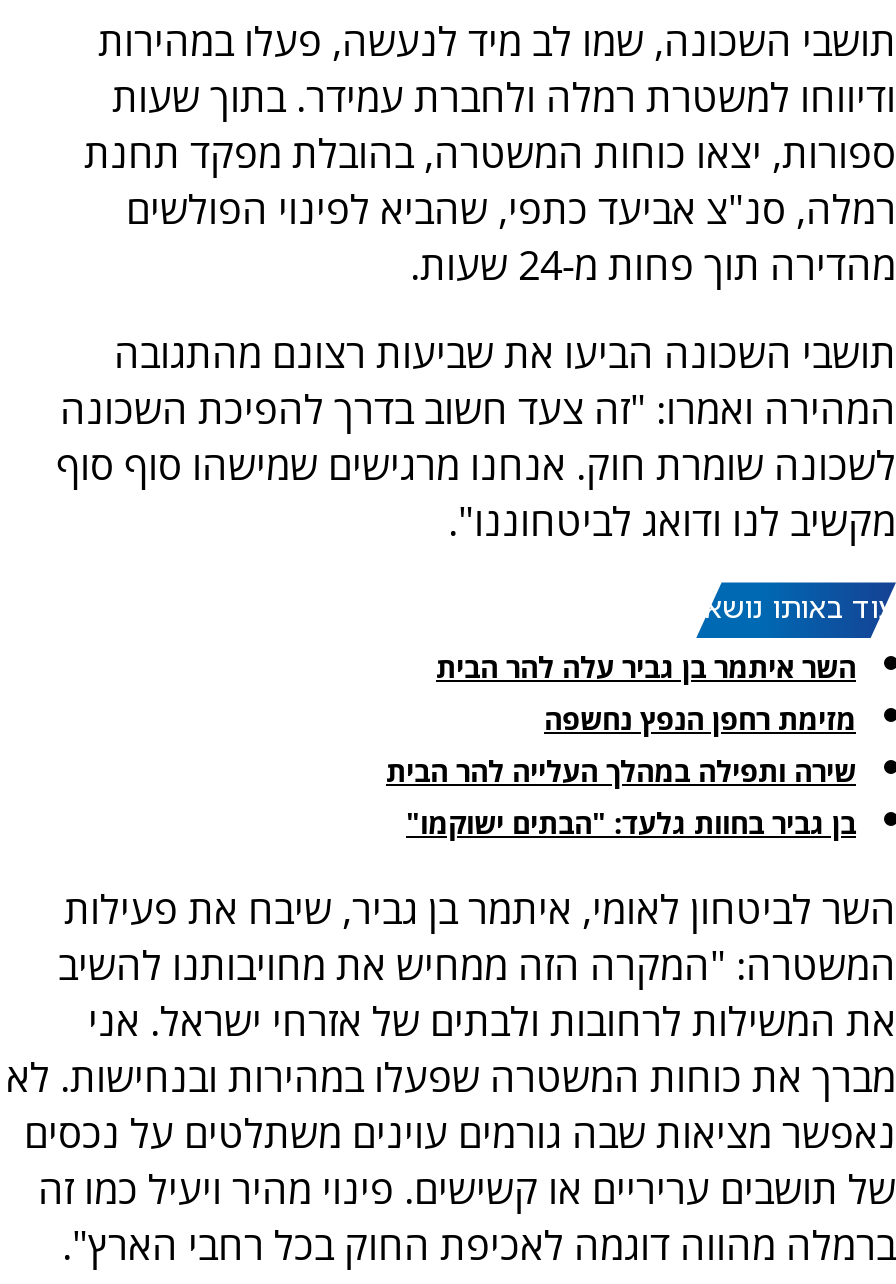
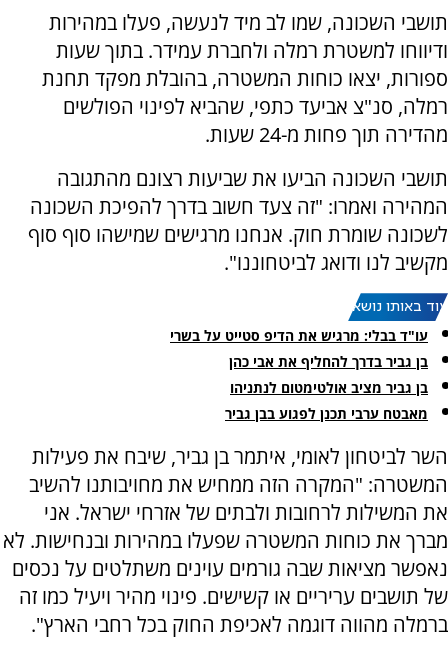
[386,649,856,841] השר איתמר בן גביר עלה להר הבית | מזימת רחפן הנפץ נחשפה | שירה ותפילה במהלך העלייה להר הבית | בן גביר בחוות גלעד: "הבתים ישוקמו" -> [170,326,428,423] עו"ד בבלי: מרגיש את הדיפ סטייט על בשרי | בן גביר בדרך להחליף את אבי כהן | בן גביר מציב אולטימטום לנתניהו | מאבטח ערבי תכנן לפגוע בבן גביר

